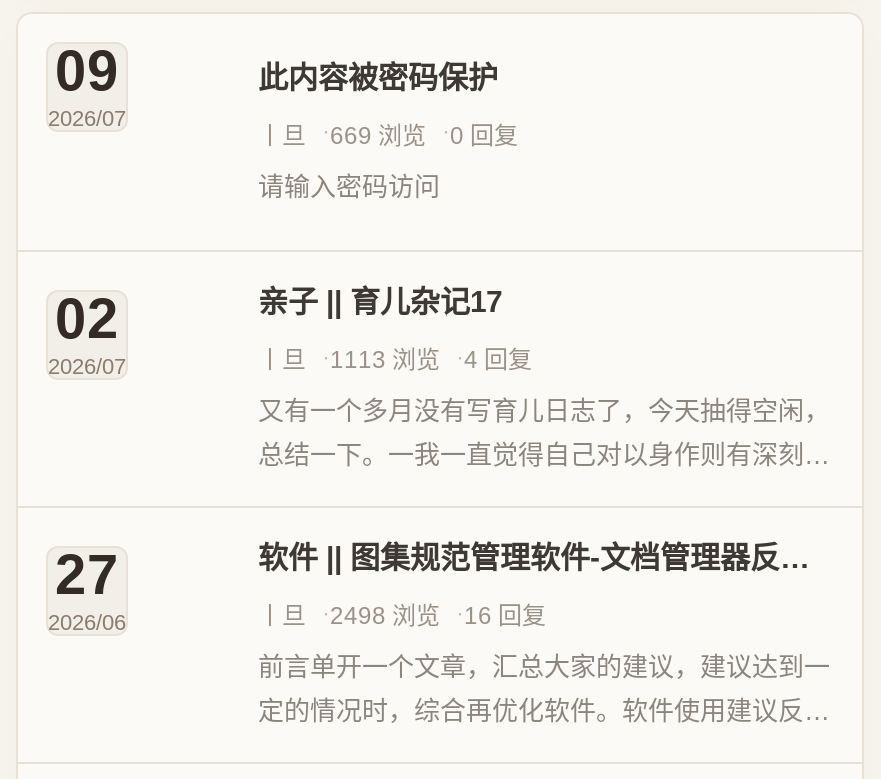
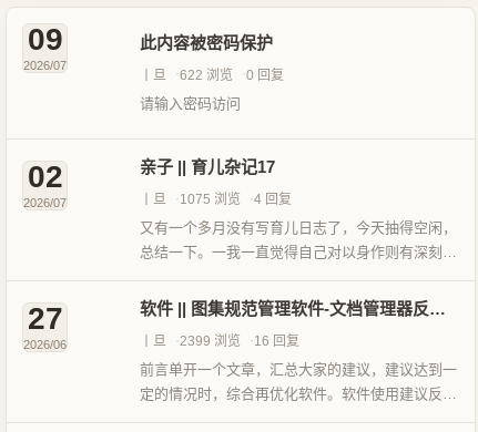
[330,121,426,149] 669 浏览 -> [180,67,233,83] 622 浏览
[330,346,440,374] 1113 浏览 -> [180,192,241,207] 1075 浏览
[330,602,440,630] 2498 浏览 -> [180,333,241,349] 2399 浏览

